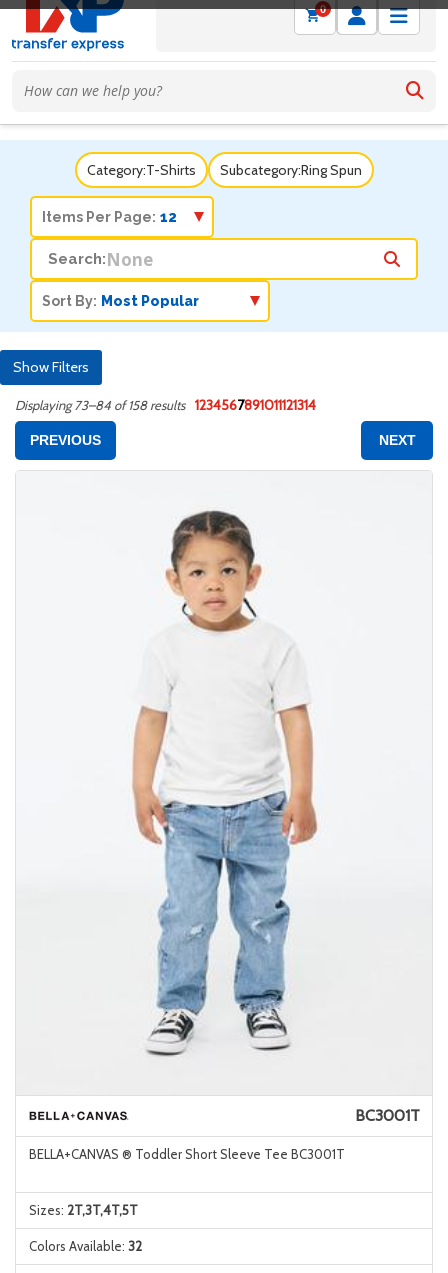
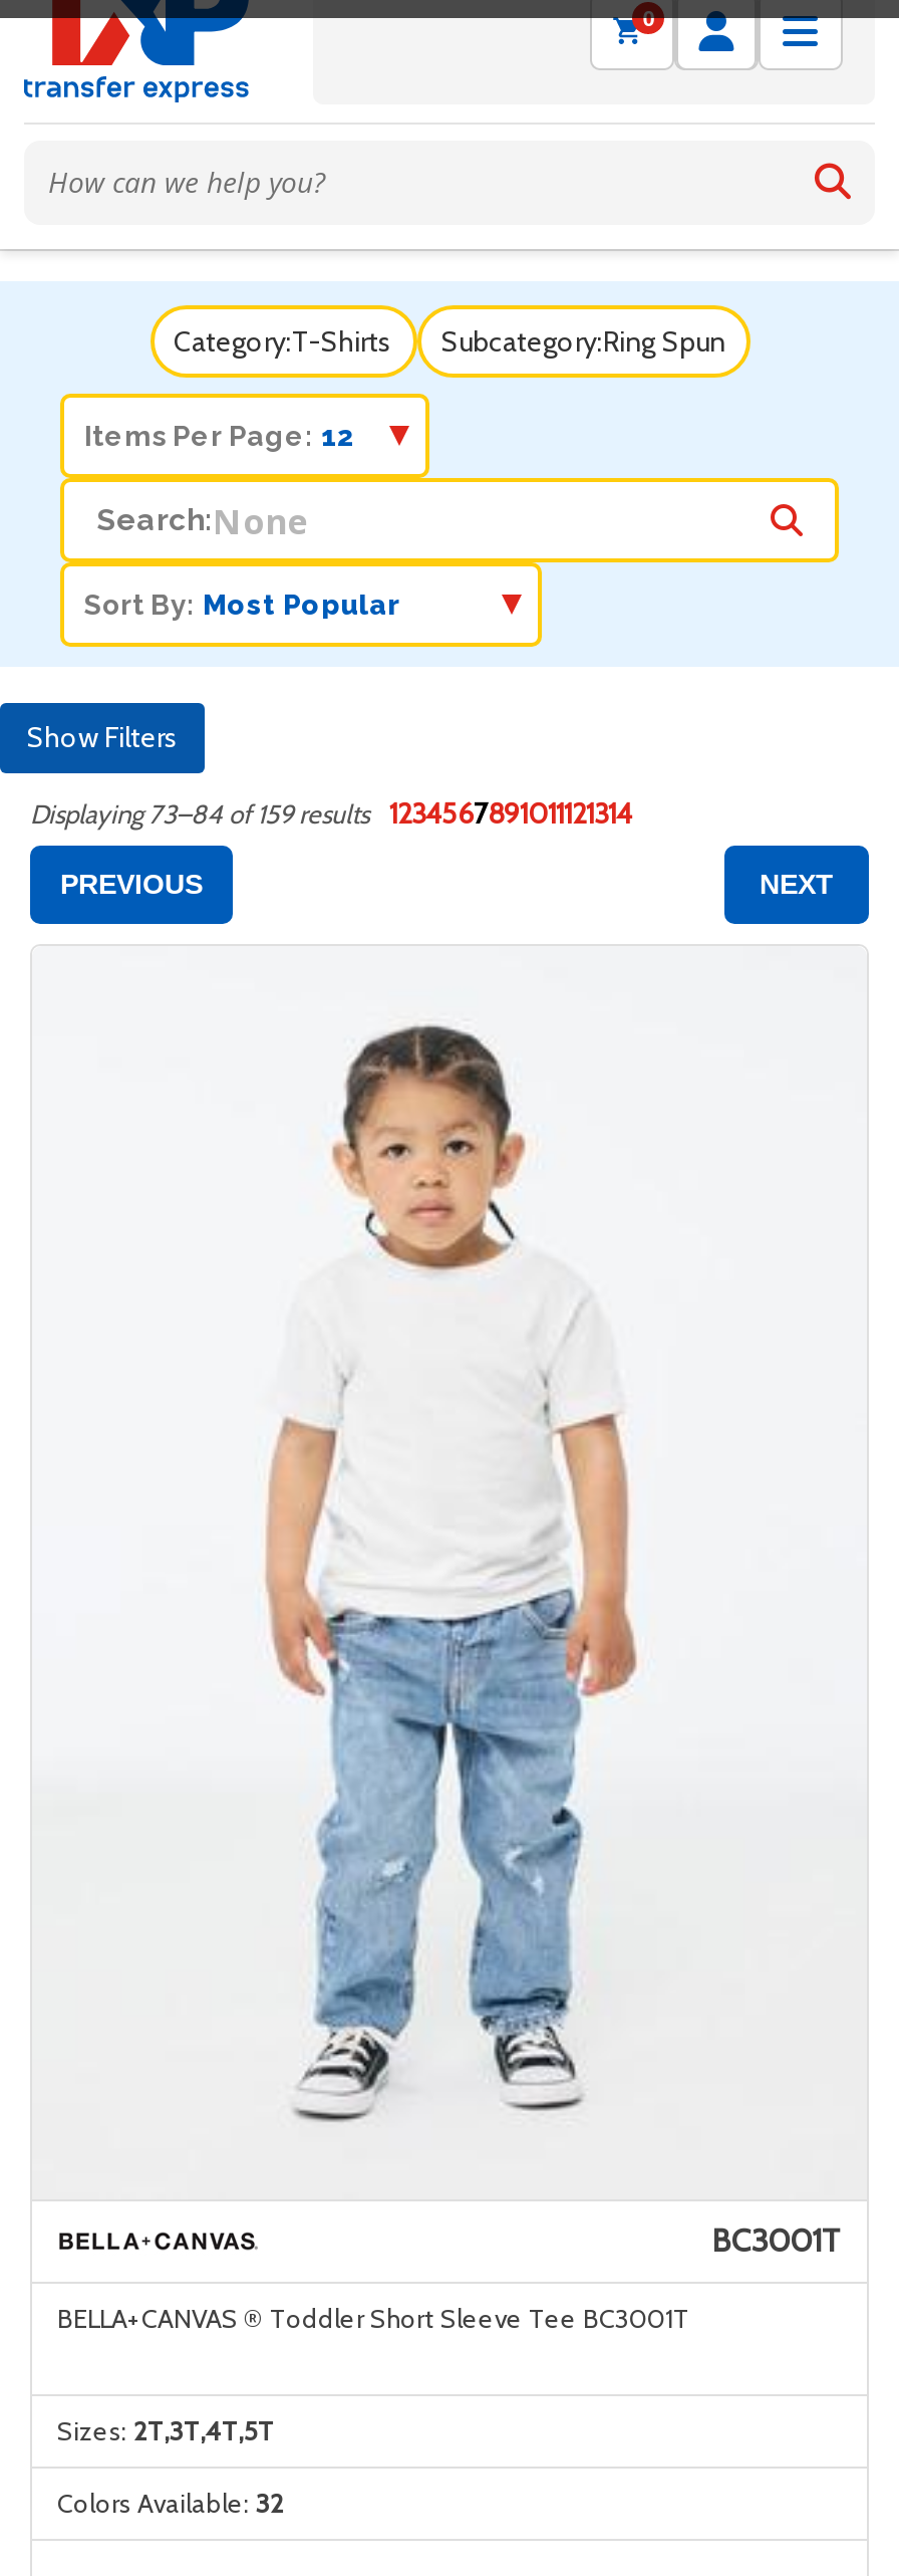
[15,396,185,412] Displaying 73–84 of 158 results -> [30,796,369,829] Displaying 73–84 of 159 results

